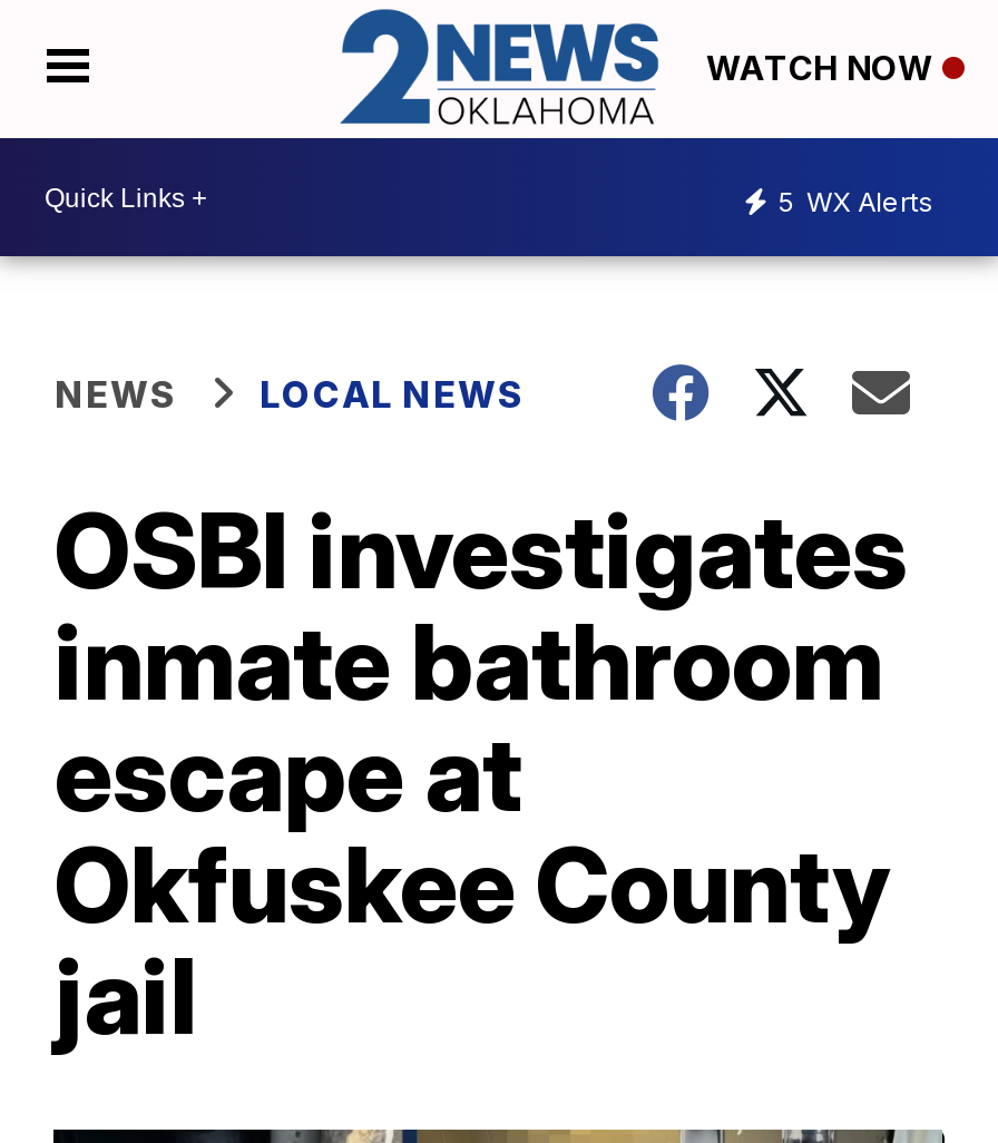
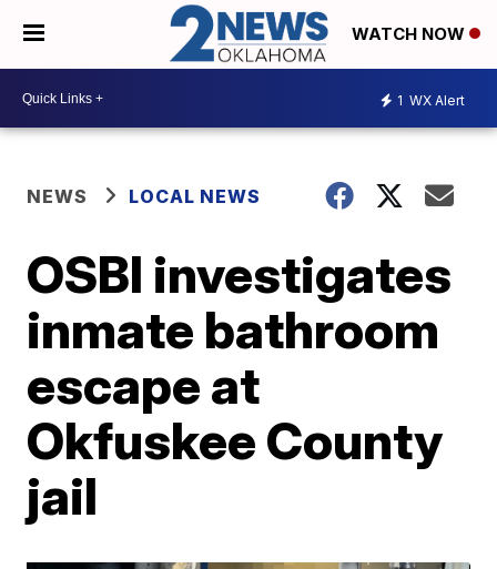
[777,184,933,217] 5 WX Alerts -> [397,92,465,108] 1 WX Alert

